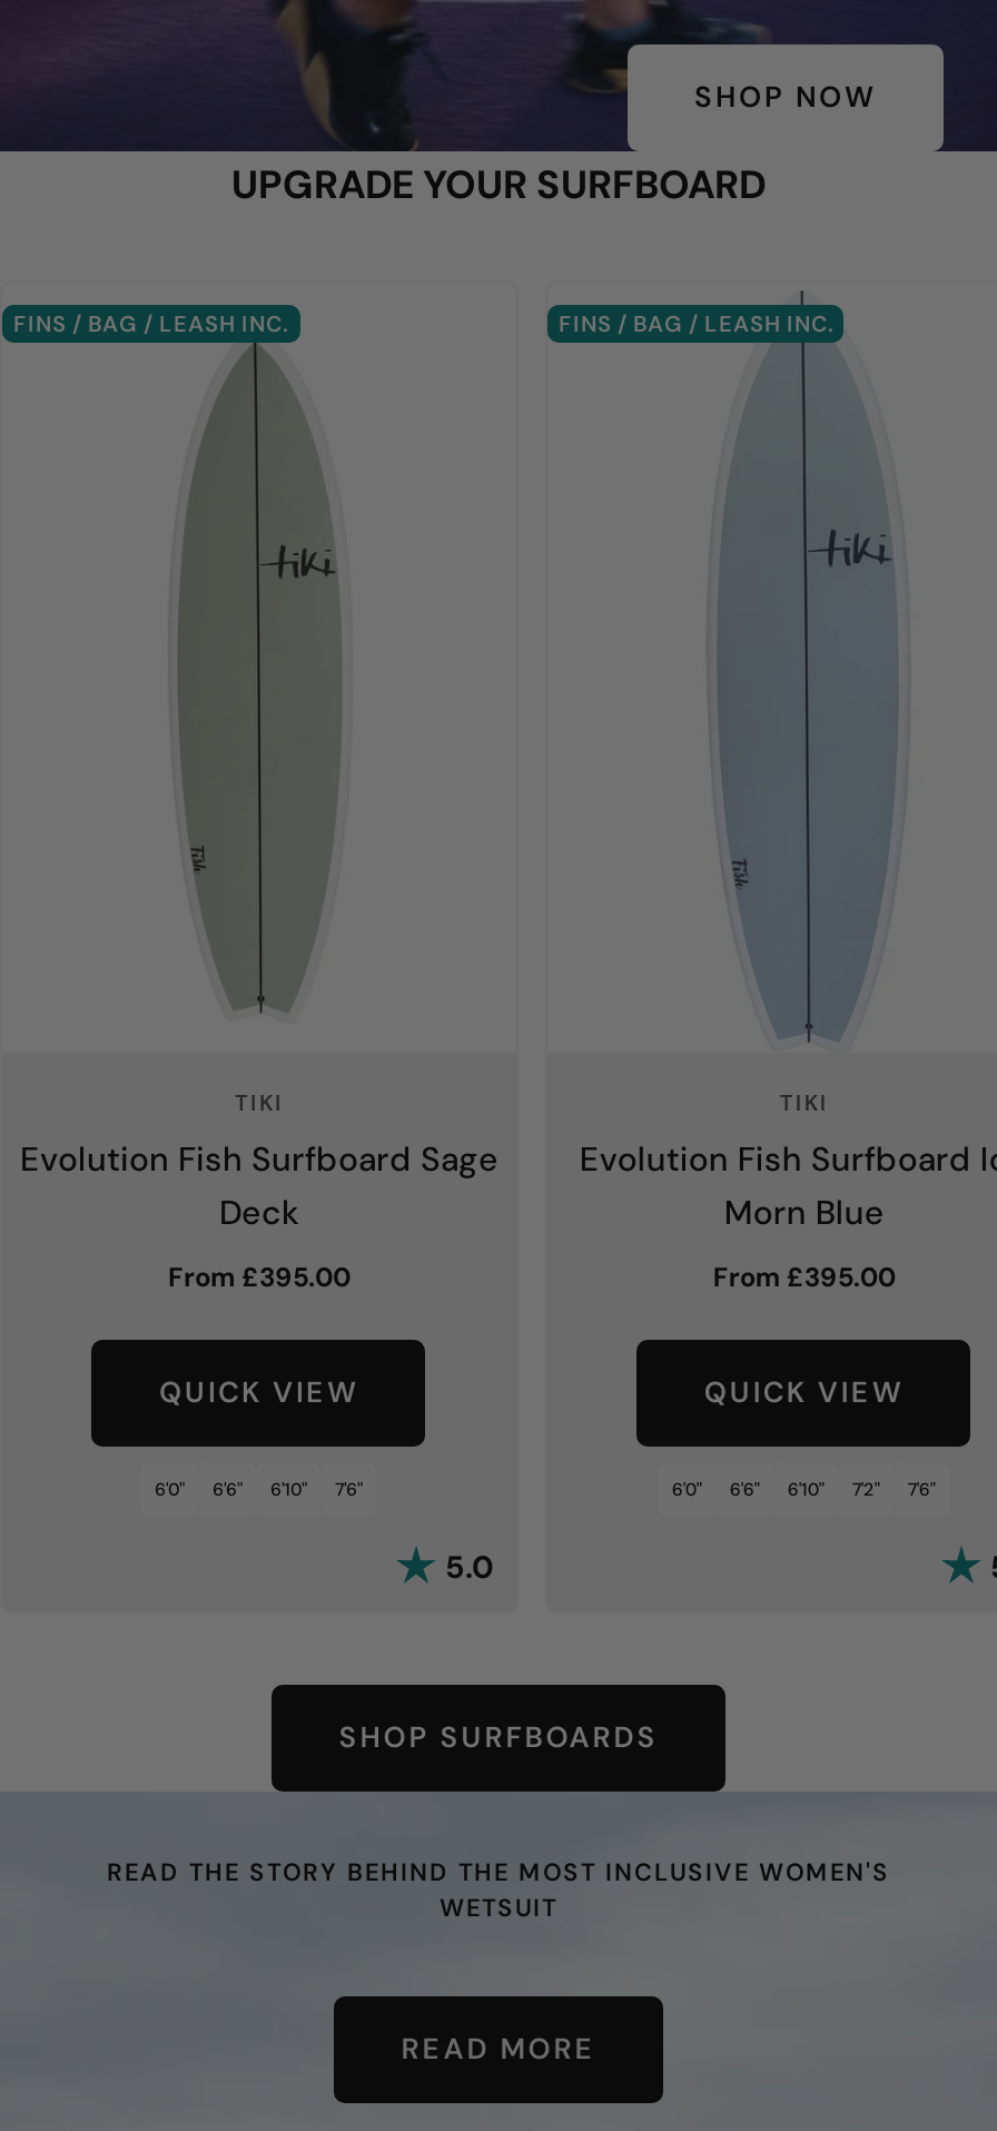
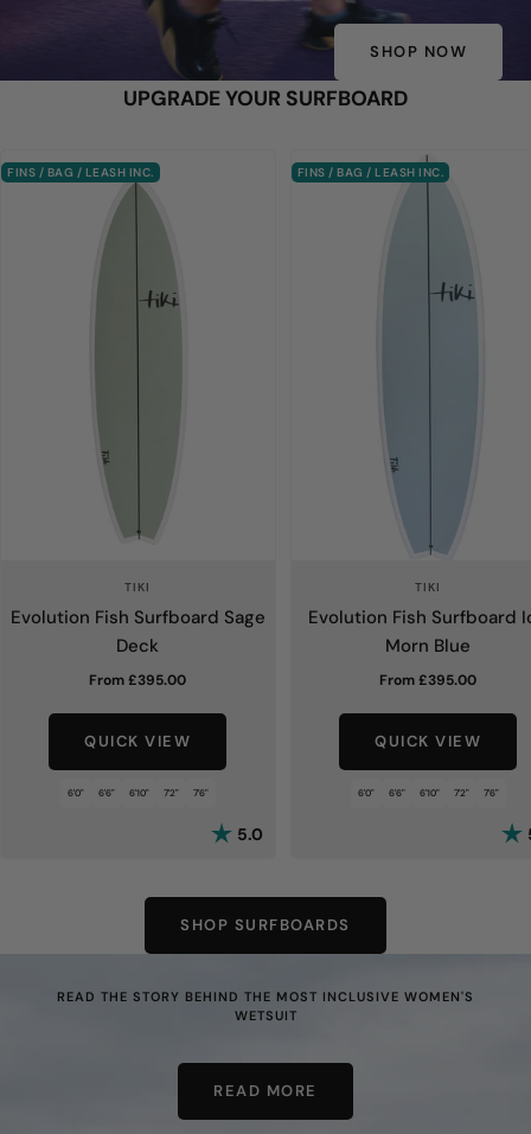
none -> [164,787,179,799] 7'2"

